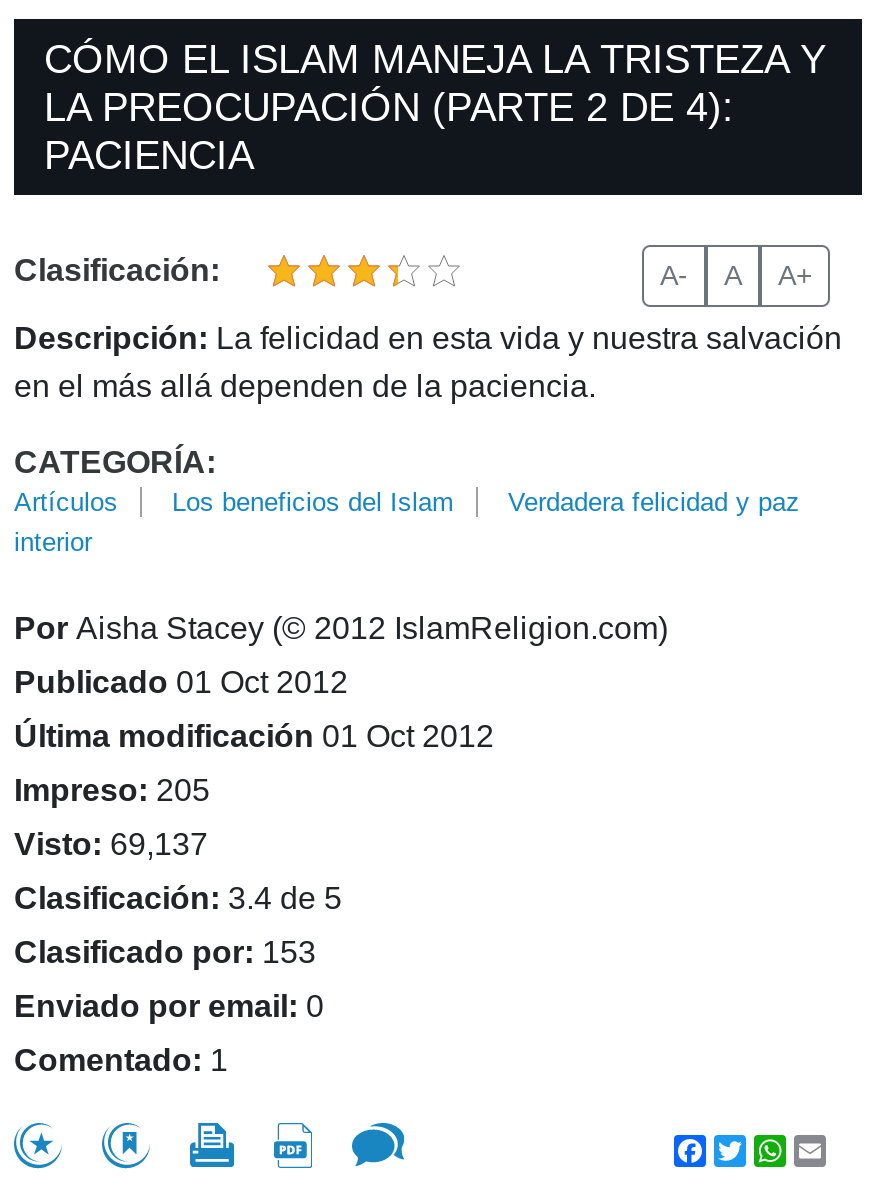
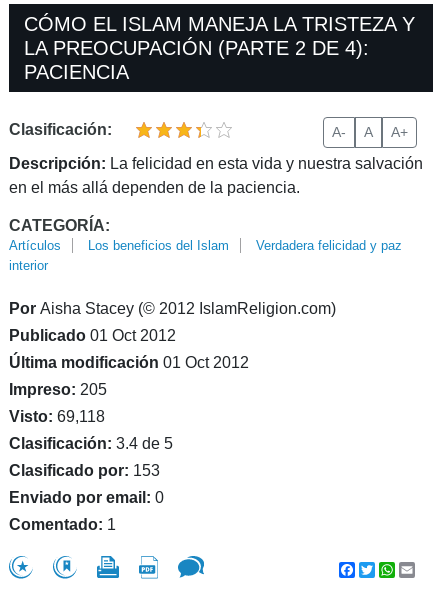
[14,826,208,860] Visto: 69,137 -> [9,408,105,425] Visto: 69,118

